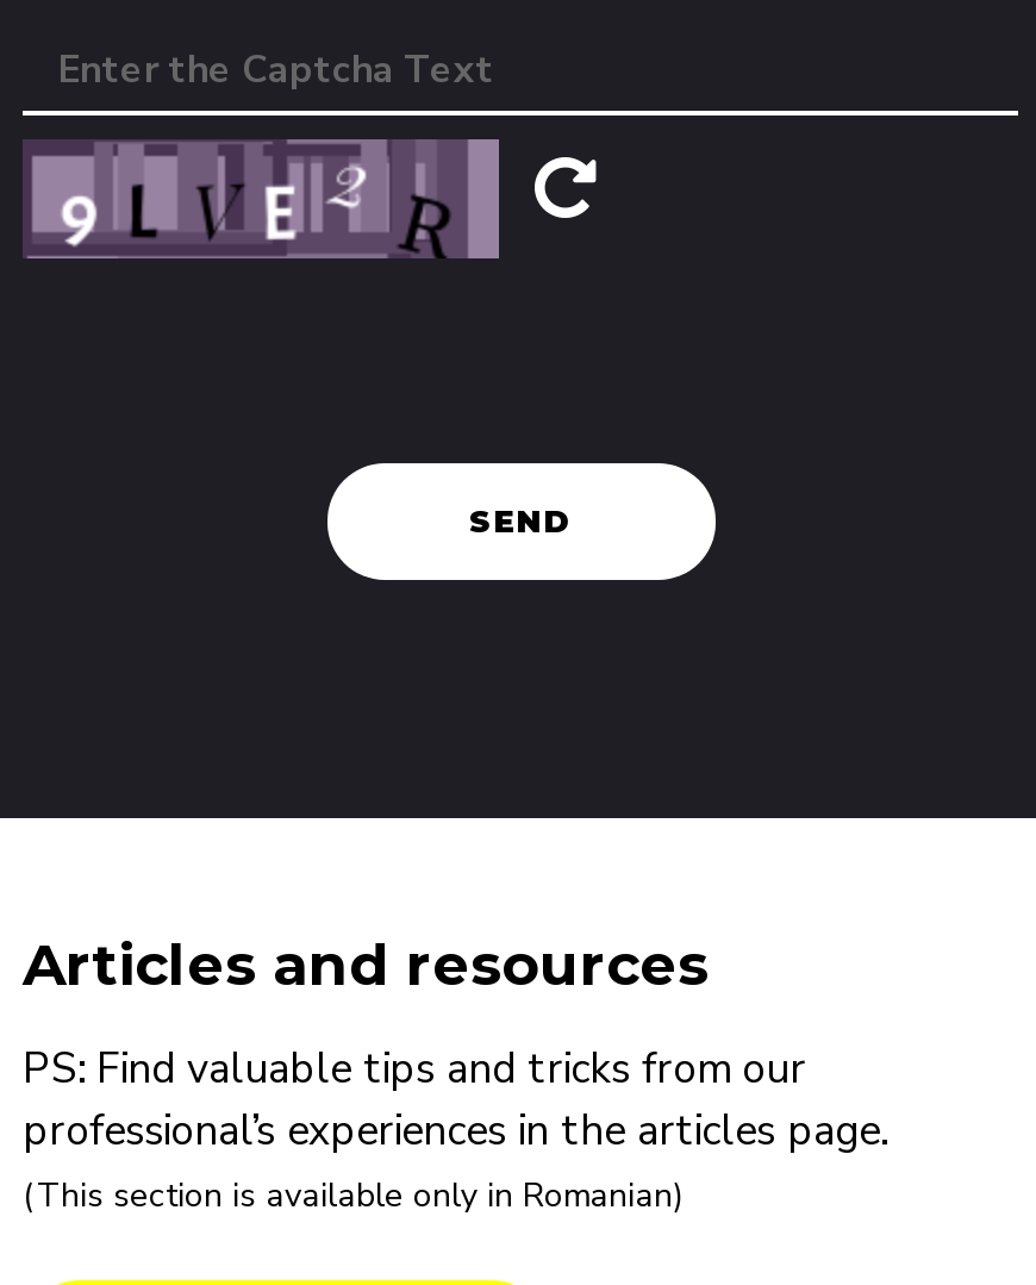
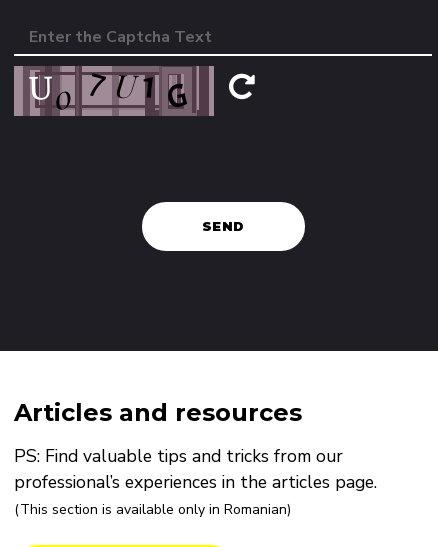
[25,139,487,258] [image] -> [14,66,210,117] [image]

